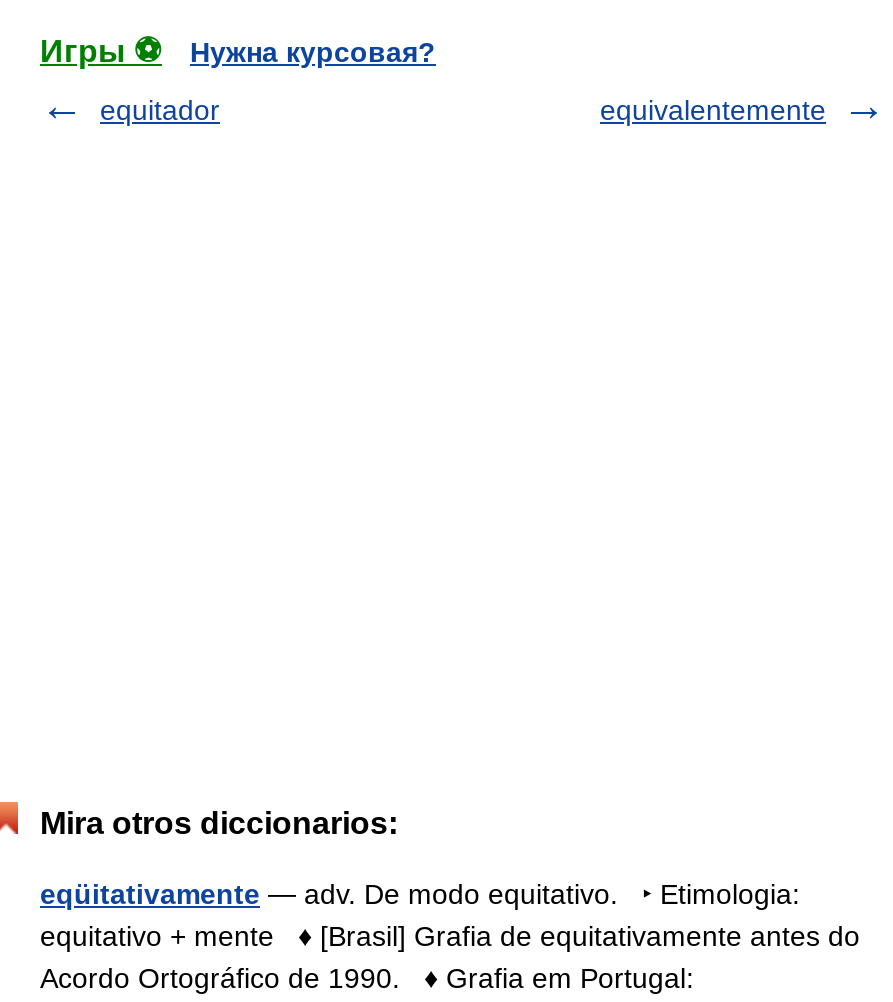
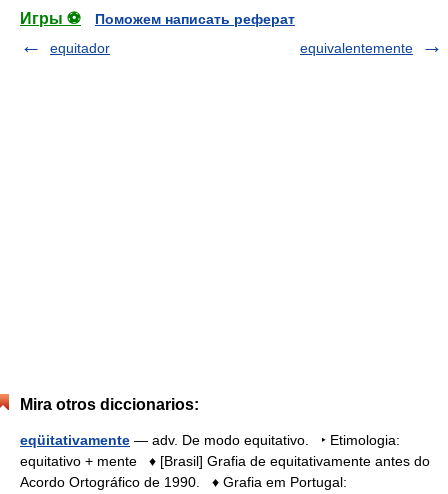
[190,36,436,68] Нужна курсовая? -> [95,11,295,27] Поможем написать реферат

